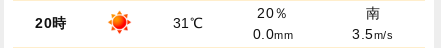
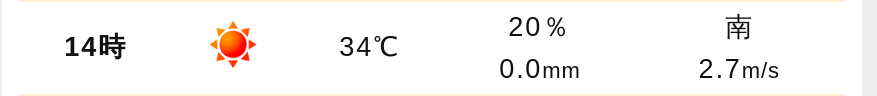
[35,16,67,31] 20時 -> [64,32,127,62] 14時
[173,16,203,31] 31℃ -> [339,32,400,62] 34℃
[352,27,393,42] 3.5m/s -> [699,54,781,84] 2.7m/s

